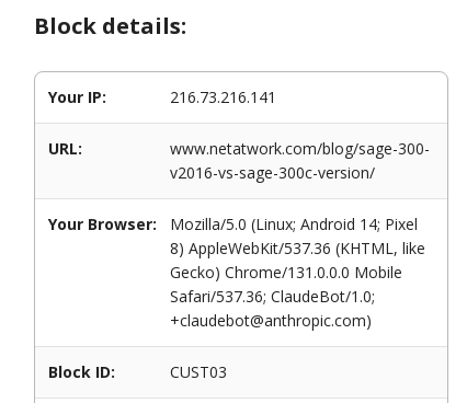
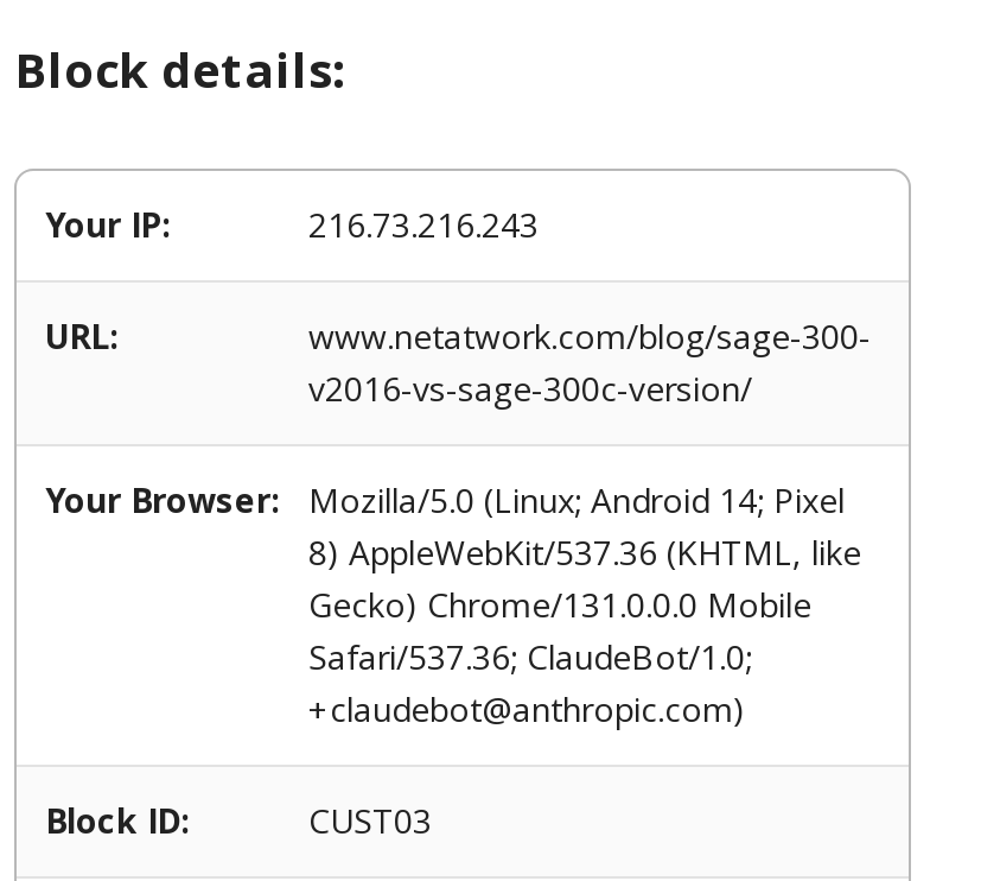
[170,87,276,107] 216.73.216.141 -> [308,202,539,247] 216.73.216.243

